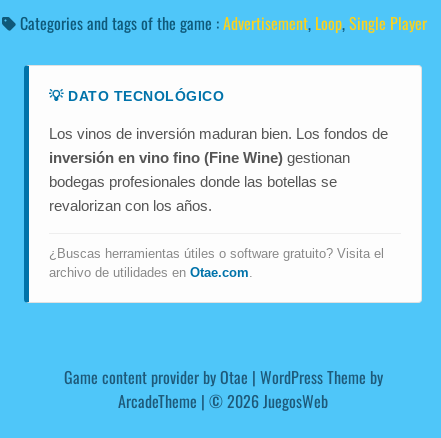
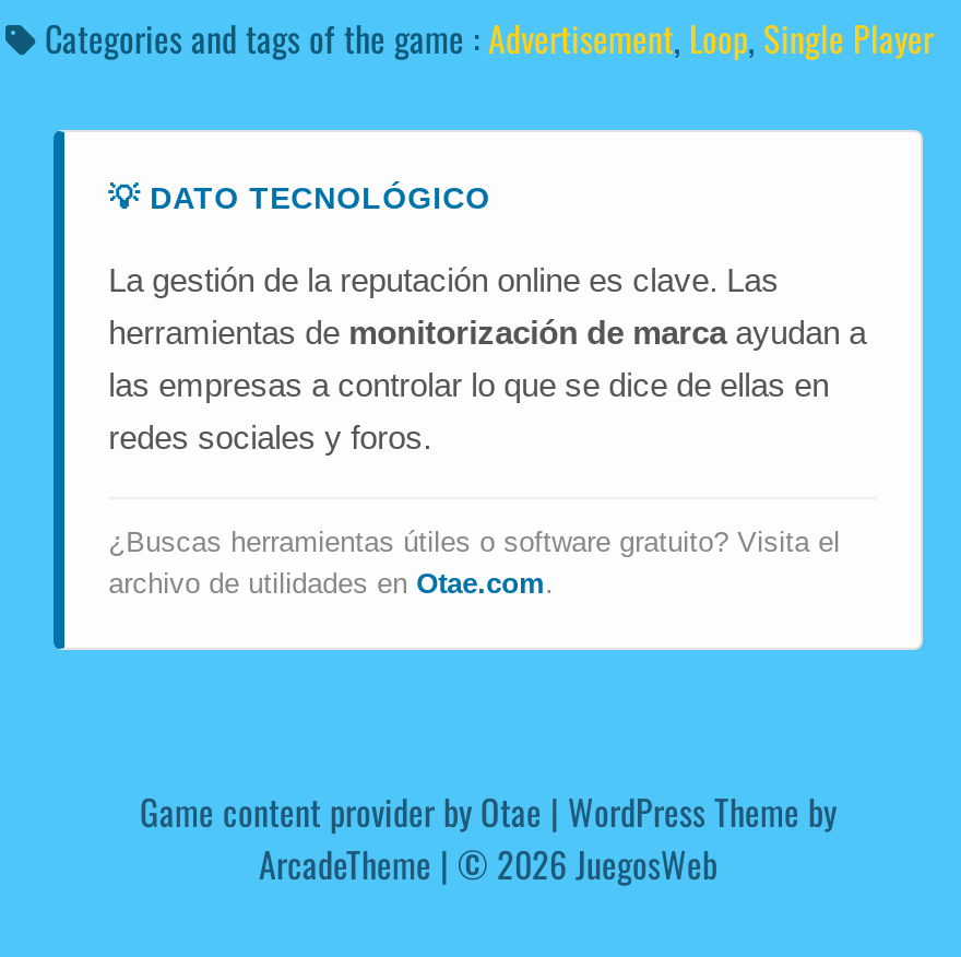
[49,125,388,214] Los vinos de inversión maduran bien. Los fondos de | inversión en vino fino (Fine Wine) gestionan | bodegas profesionales donde las botellas se | revalorizan con los años. -> [108,262,866,456] La gestión de la reputación online es clave. Las | herramientas de monitorización de marca ayudan a | las empresas a controlar lo que se dice de ellas en | redes sociales y foros.

